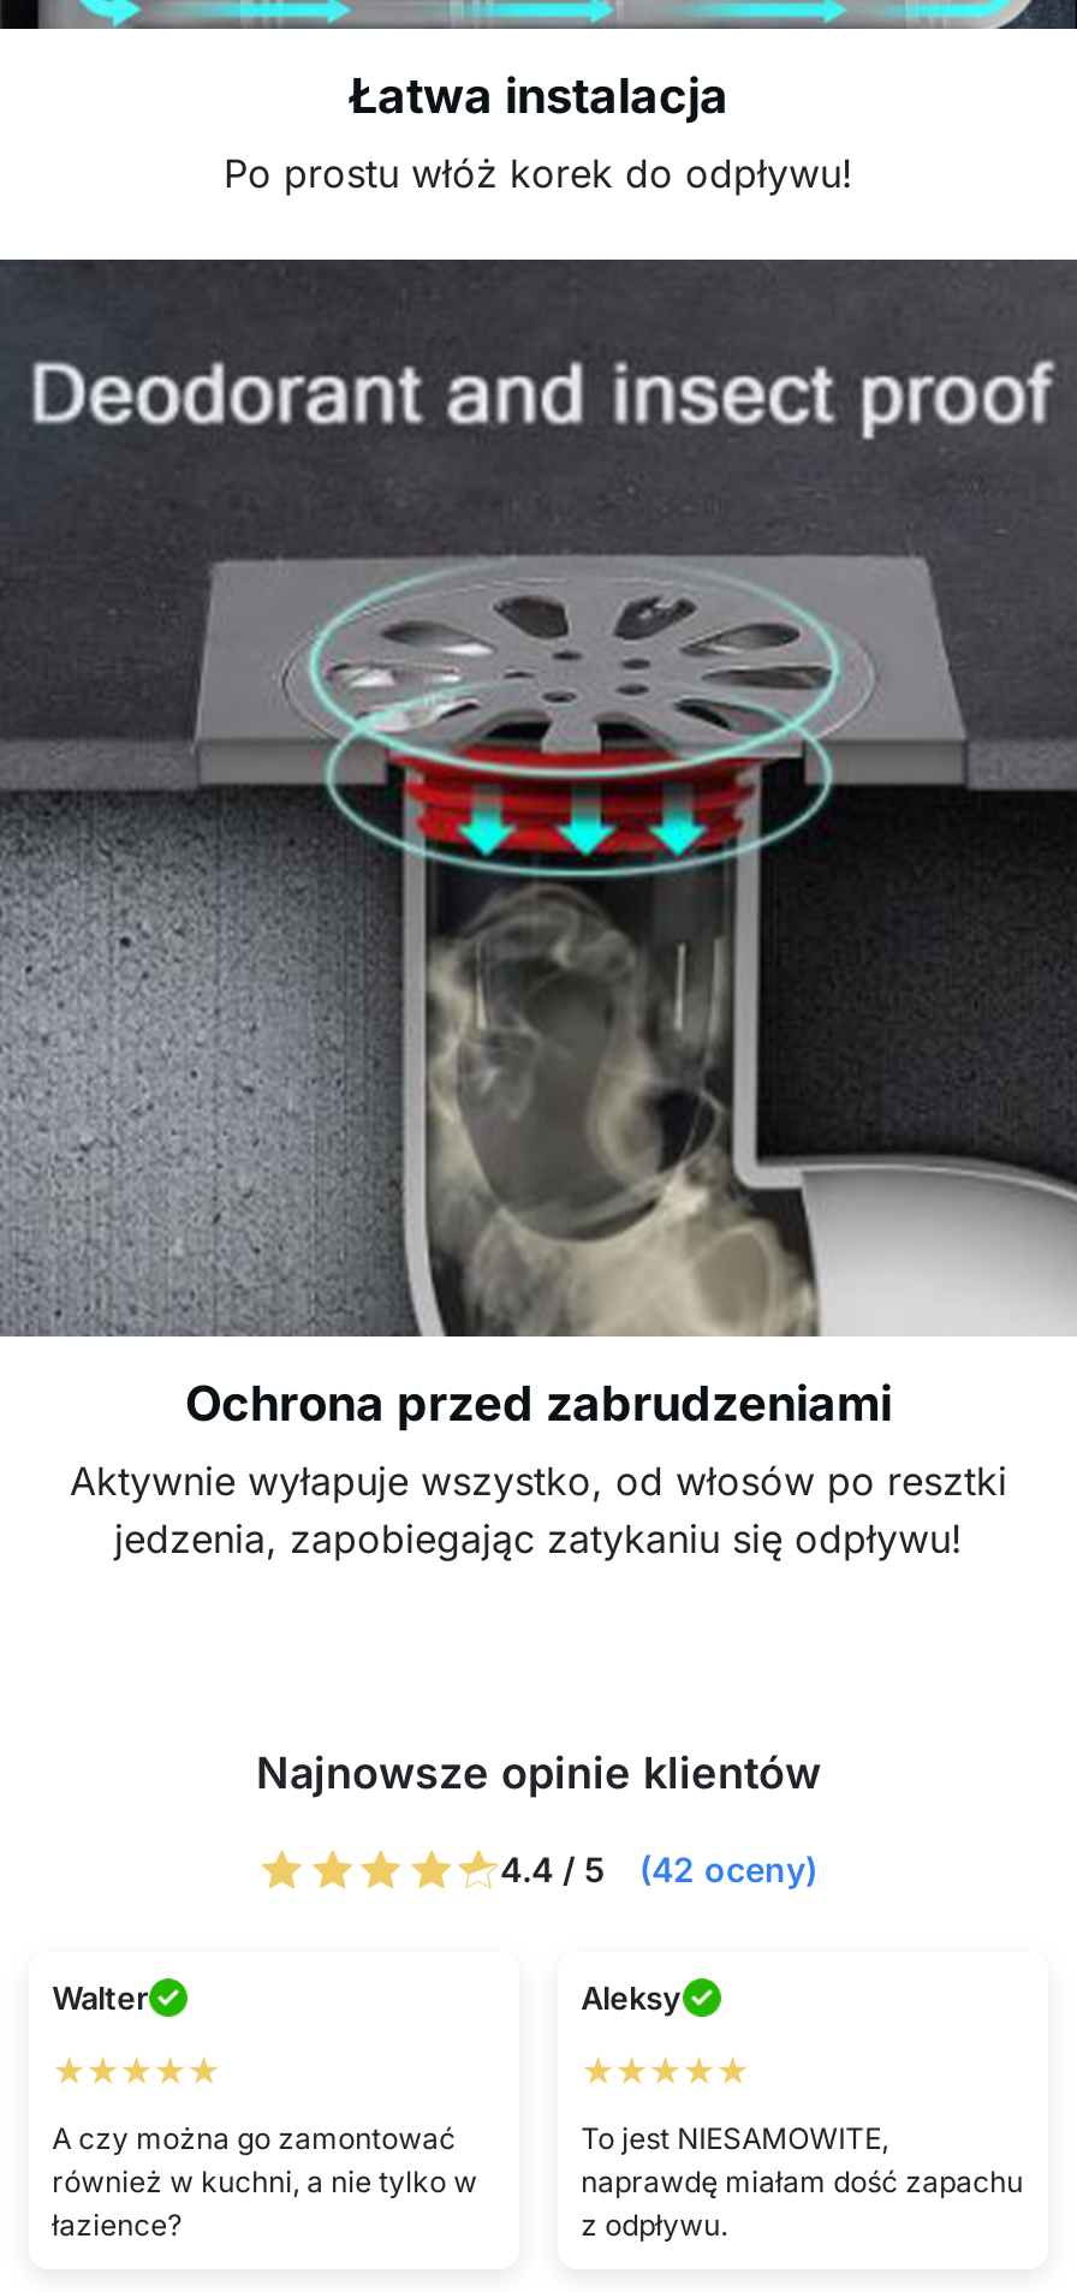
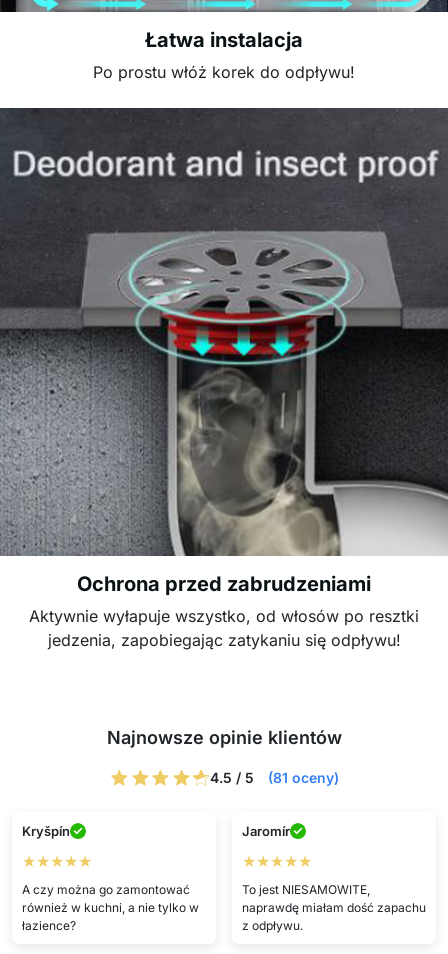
[500,1849,817,1889] 4.4 / 5 (42 oceny) -> [209,769,338,786] 4.5 / 5 (81 oceny)
[52,1977,148,2016] Walter -> [22,823,70,839] Kryšpín
[581,1977,682,2016] Aleksy -> [242,823,290,839] Jaromír

